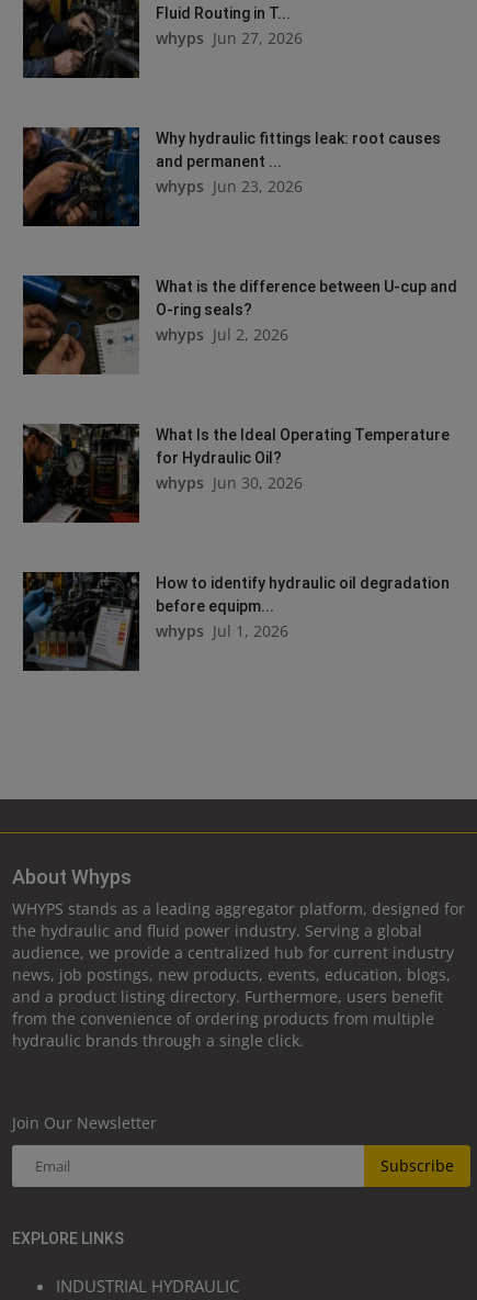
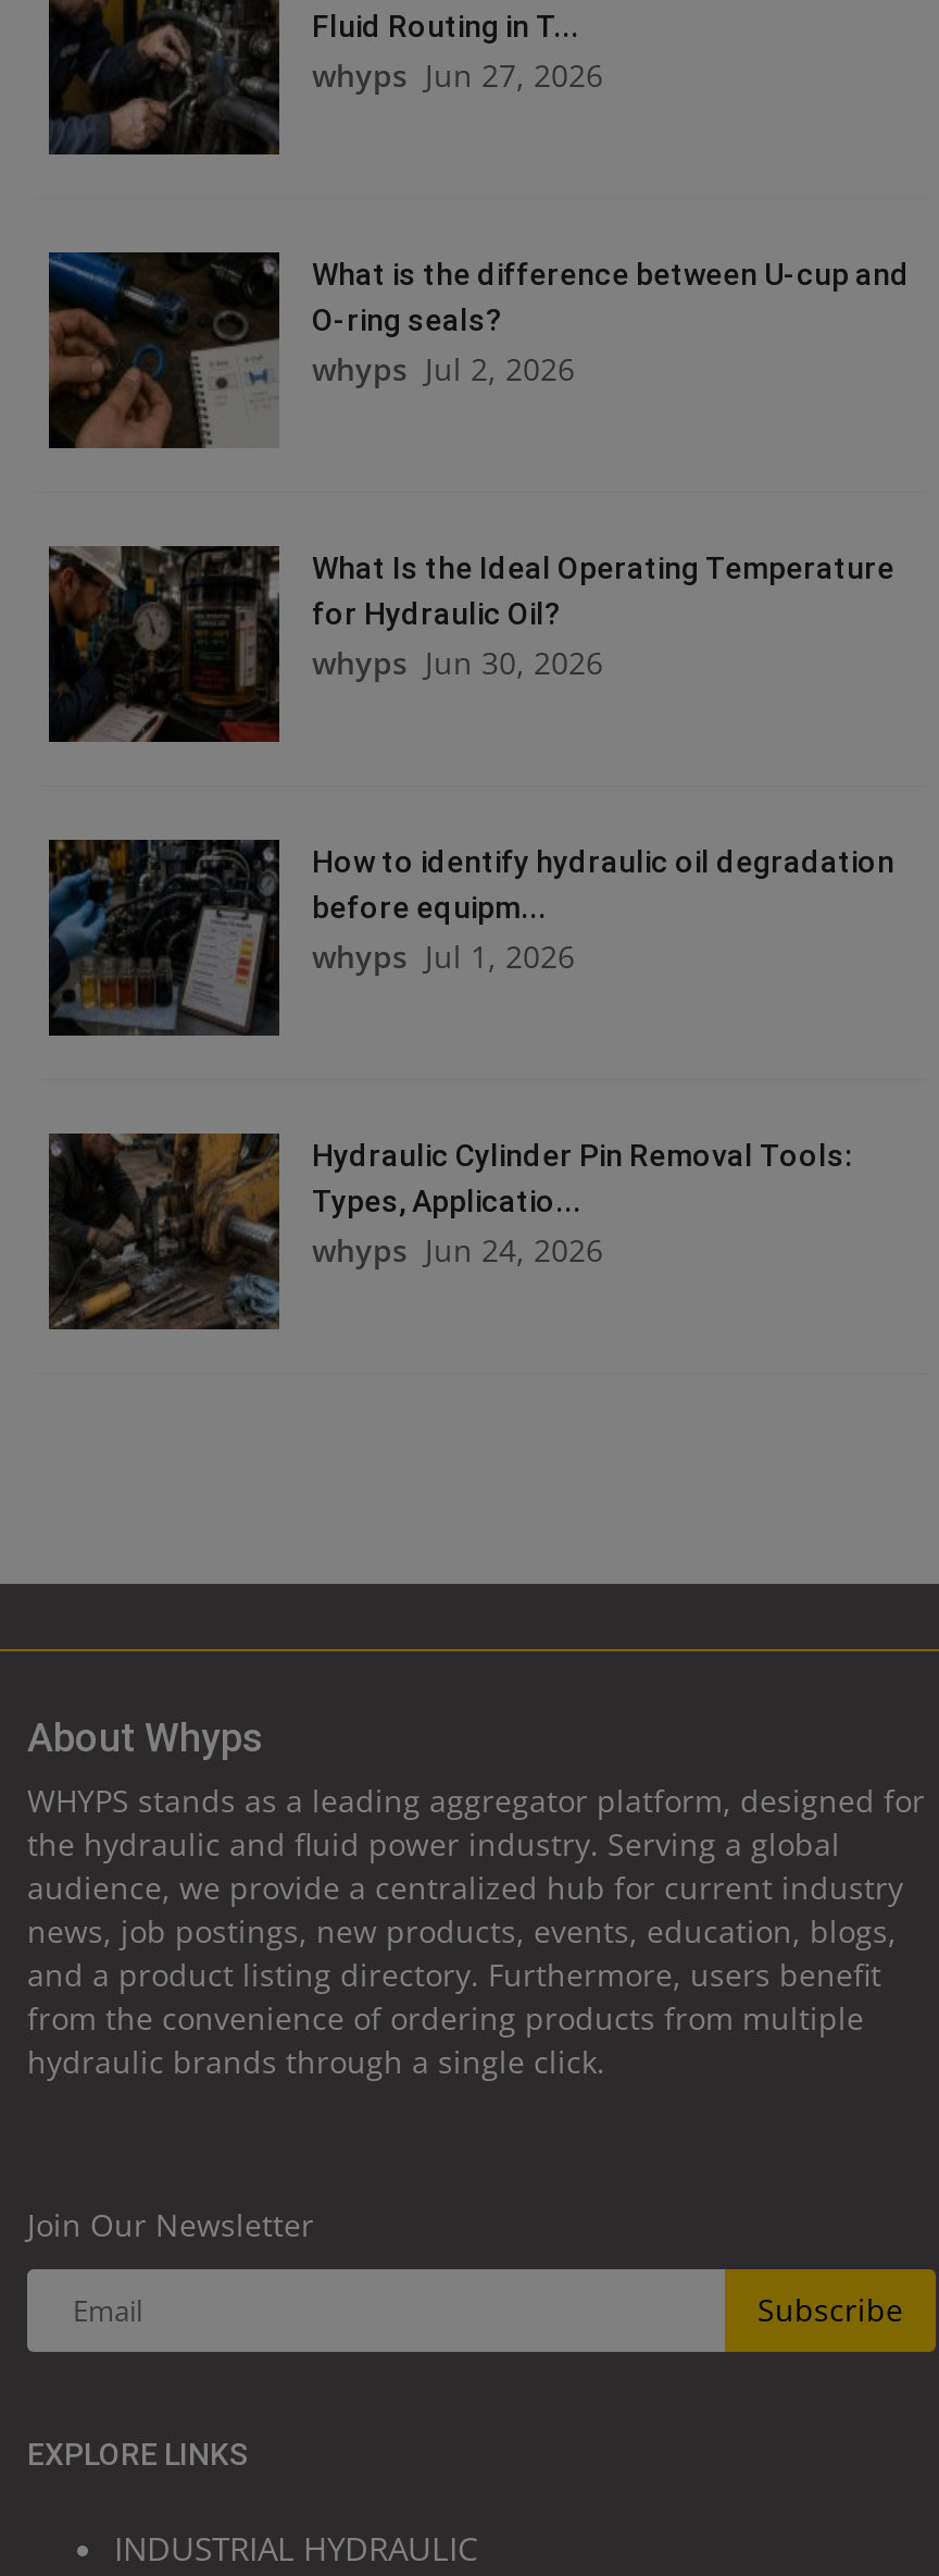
[22,126,441,226] [image] | Why hydraulic fittings leak: root causes | and permanent ... | whyps Jun 23, 2026 -> none
moved [22,274,457,641] -> [47,250,910,976]: [image] | What is the difference between U-cup and | O-ring seals? | ... | before equipm... | whyps Jul 1, 2026
none -> [47,1131,853,1332] [image] | Hydraulic Cylinder Pin Removal Tools: | Types, Applicatio... | whyps Jun 24, 2026

